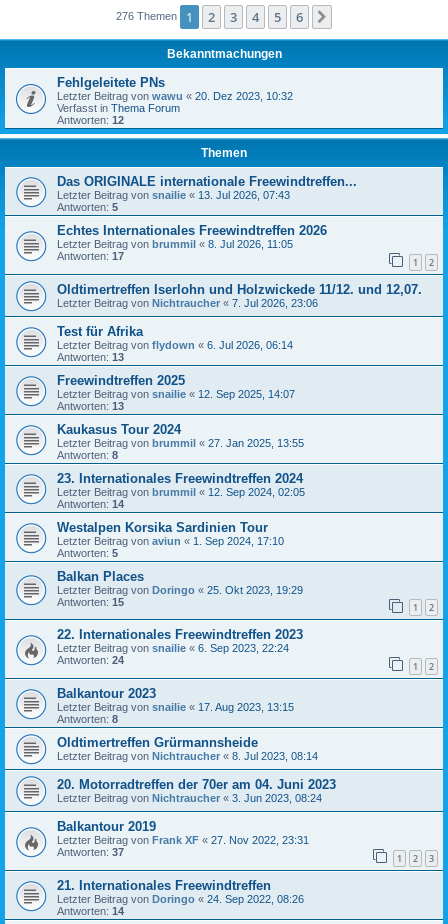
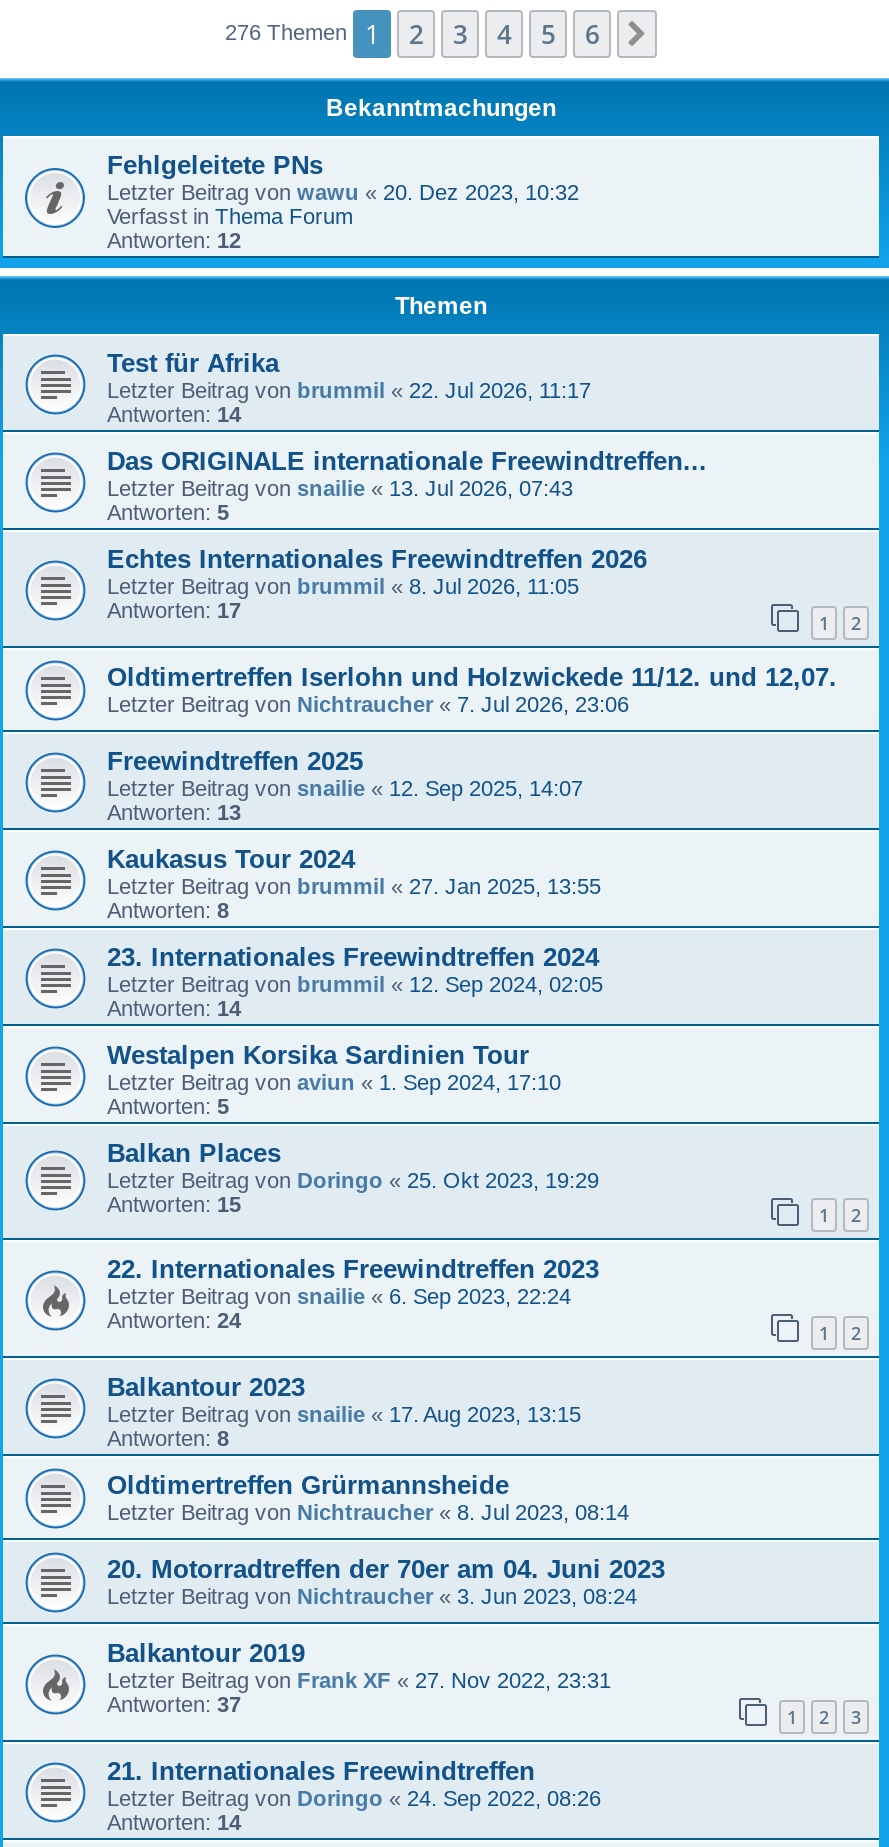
none -> [107,378,591,426] Letzter Beitrag von brummil «22. Jul 2026, 11:17 | Antworten: 14
moved [57,174,434,309] -> [107,446,861,715]: Das ORIGINALE internationale Freewindtreffen... | Letzter Beitrag von snailie «13. Jul 2026, 07:43 | Antworten: 5 | ... | Oldtimertreffen Iserlohn und Holzwickede 11/12. und 12,07. | Letzter Beitrag von Nichtraucher «7. Jul 2026, 23:06
moved [57,324,143,339] -> [107,348,279,378]: Test für Afrika
[57,339,293,363] Letzter Beitrag von flydown «6. Jul 2026, 06:14 | Antworten: 13 -> none

